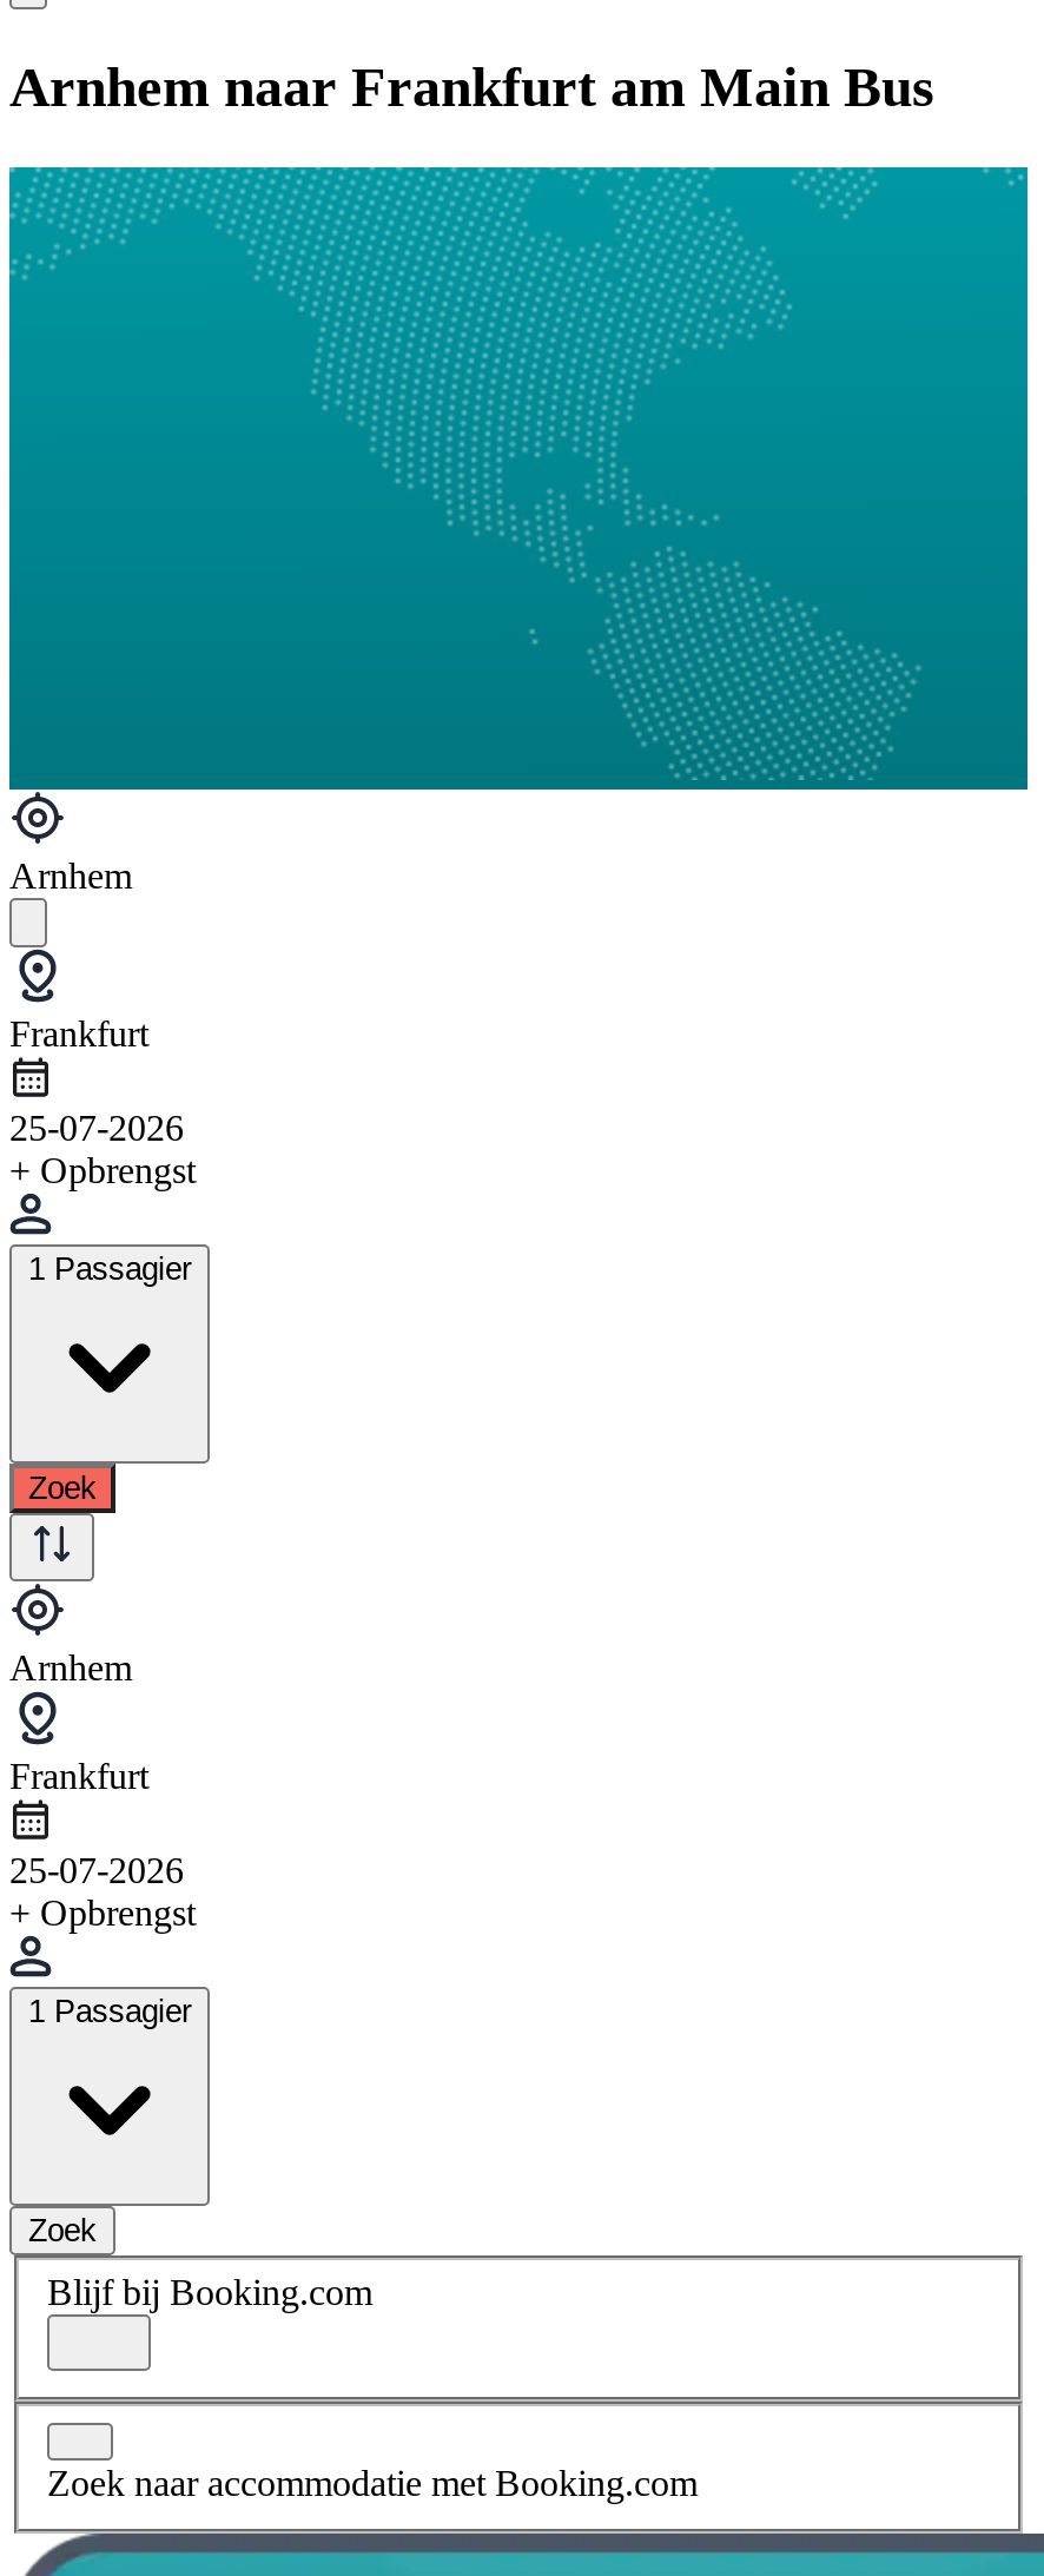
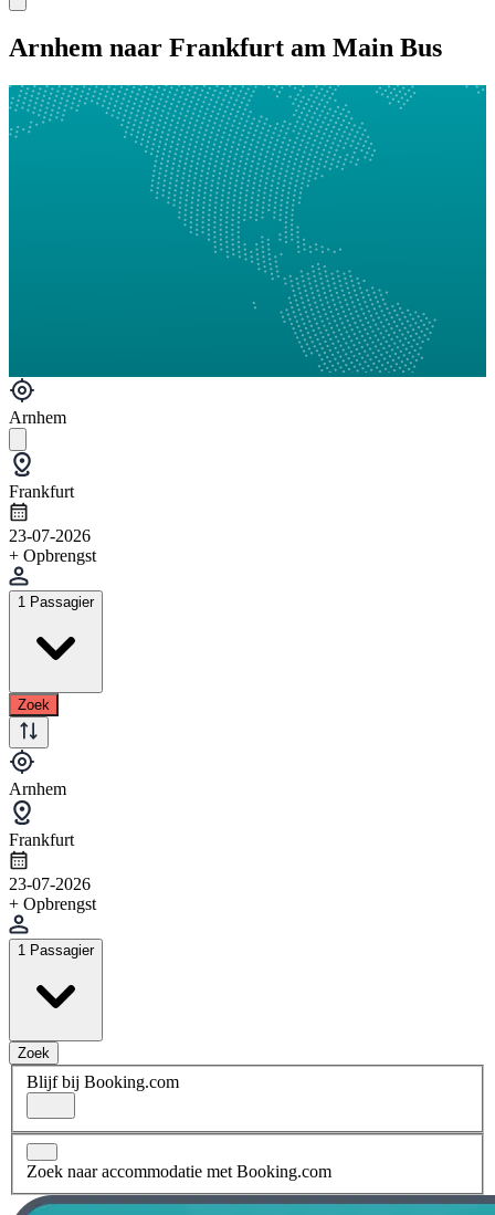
[9,1107,184,1147] 25-07-2026 -> [9,526,91,545] 23-07-2026
[9,1850,184,1890] 25-07-2026 -> [9,874,91,893] 23-07-2026

